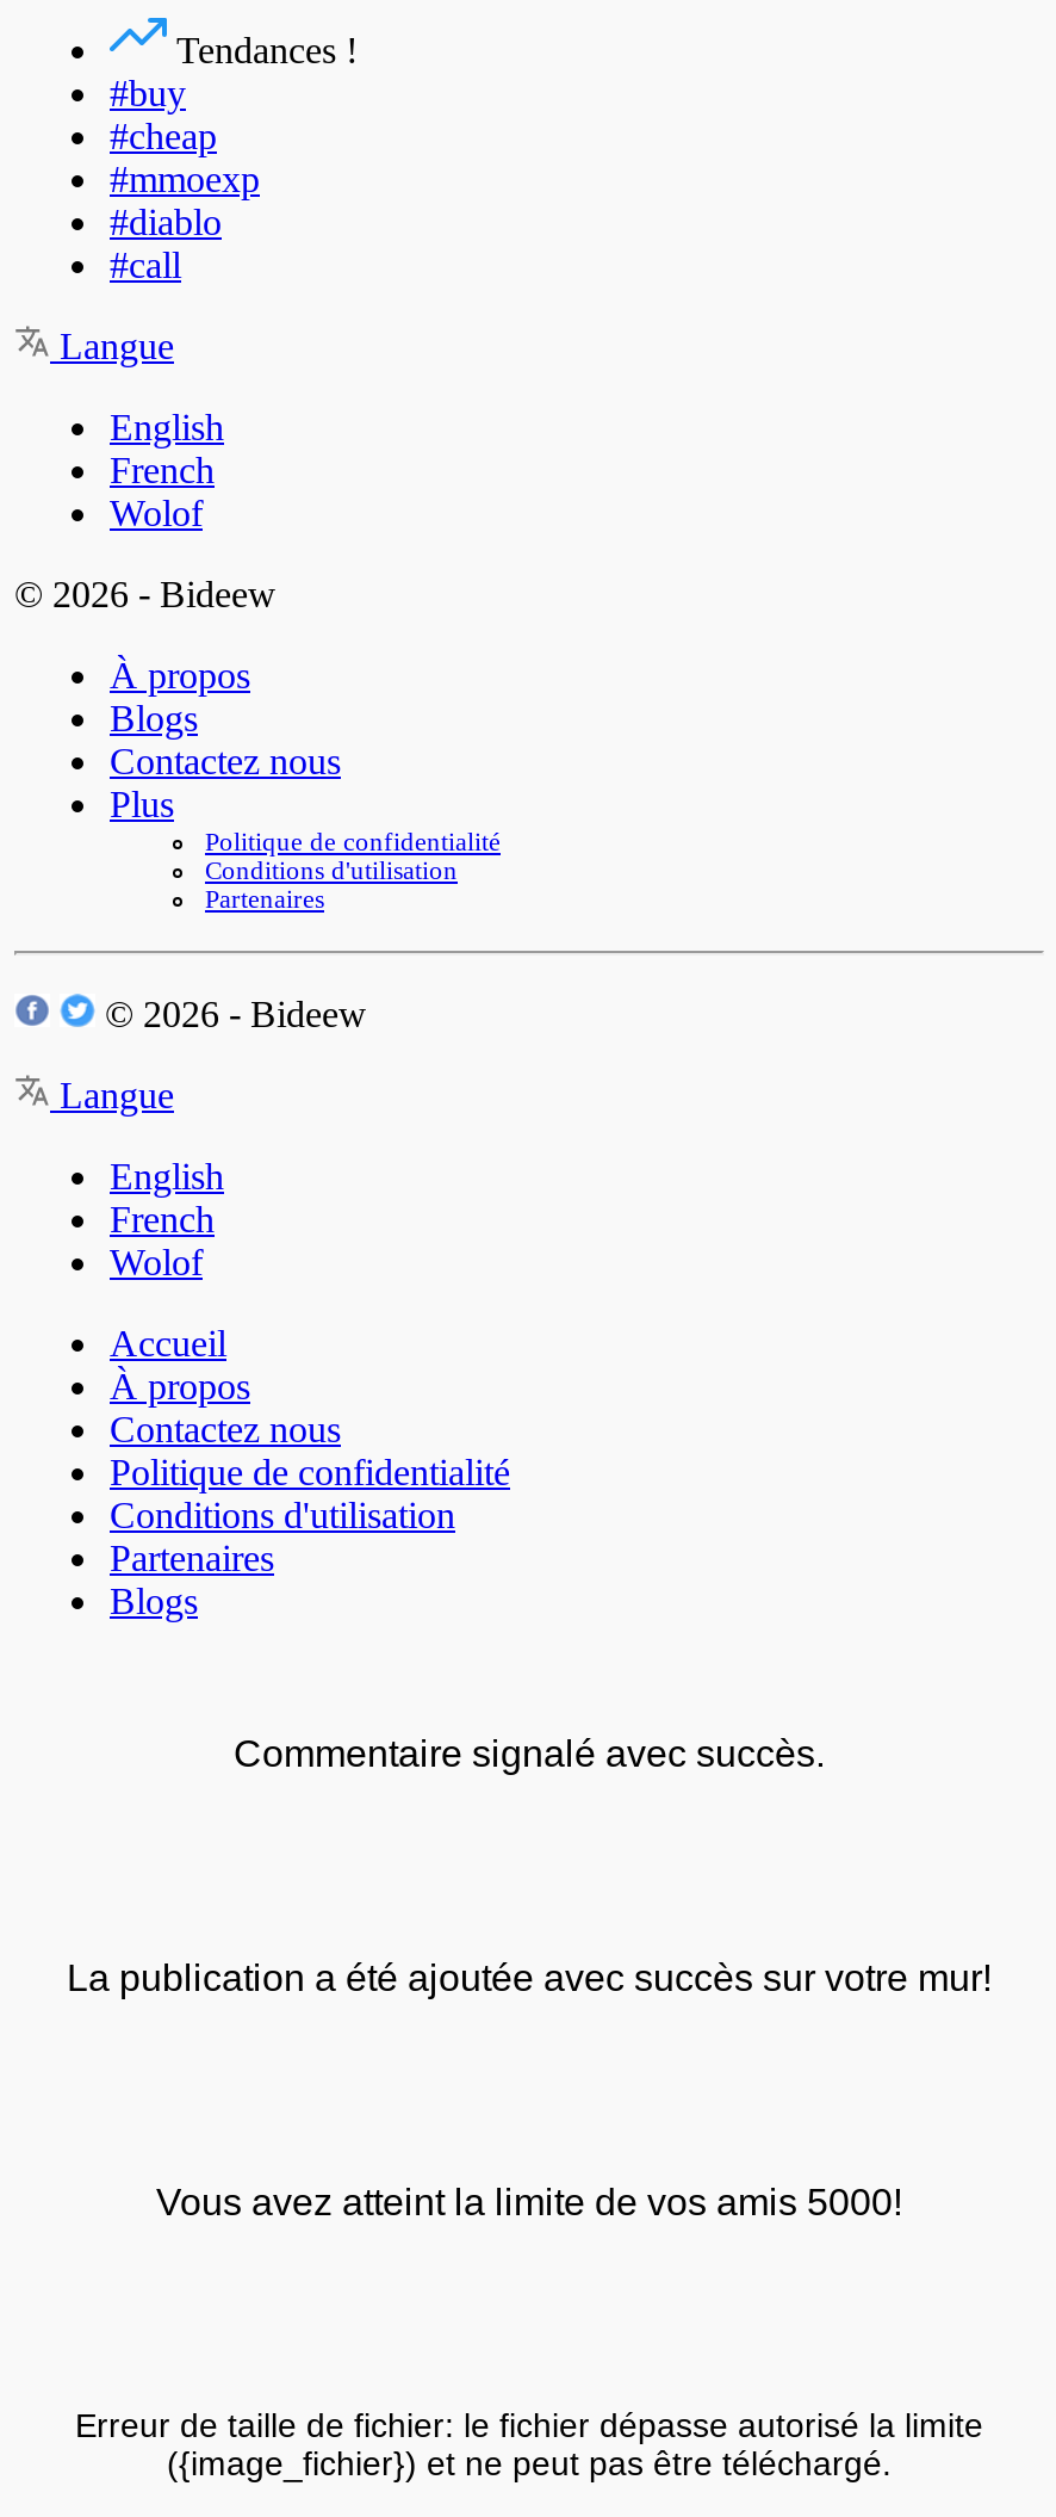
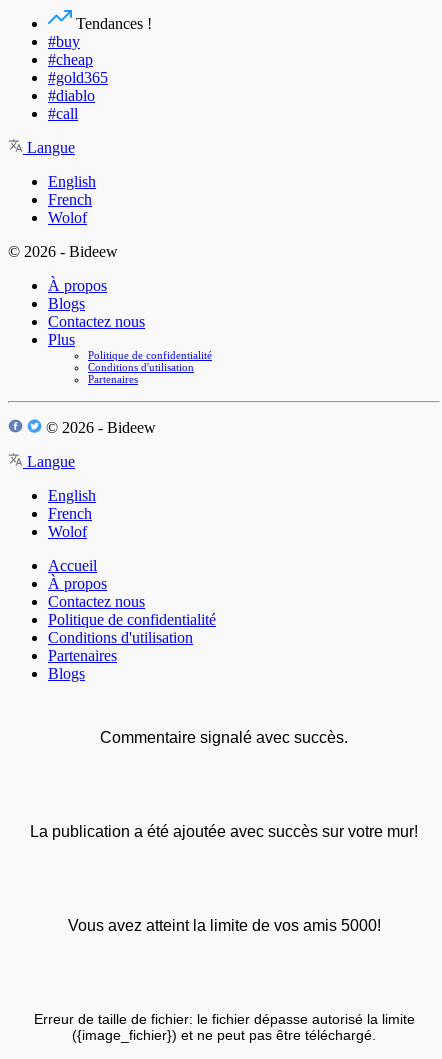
[110,158,260,198] #mmoexp -> [48,69,108,86] #gold365

